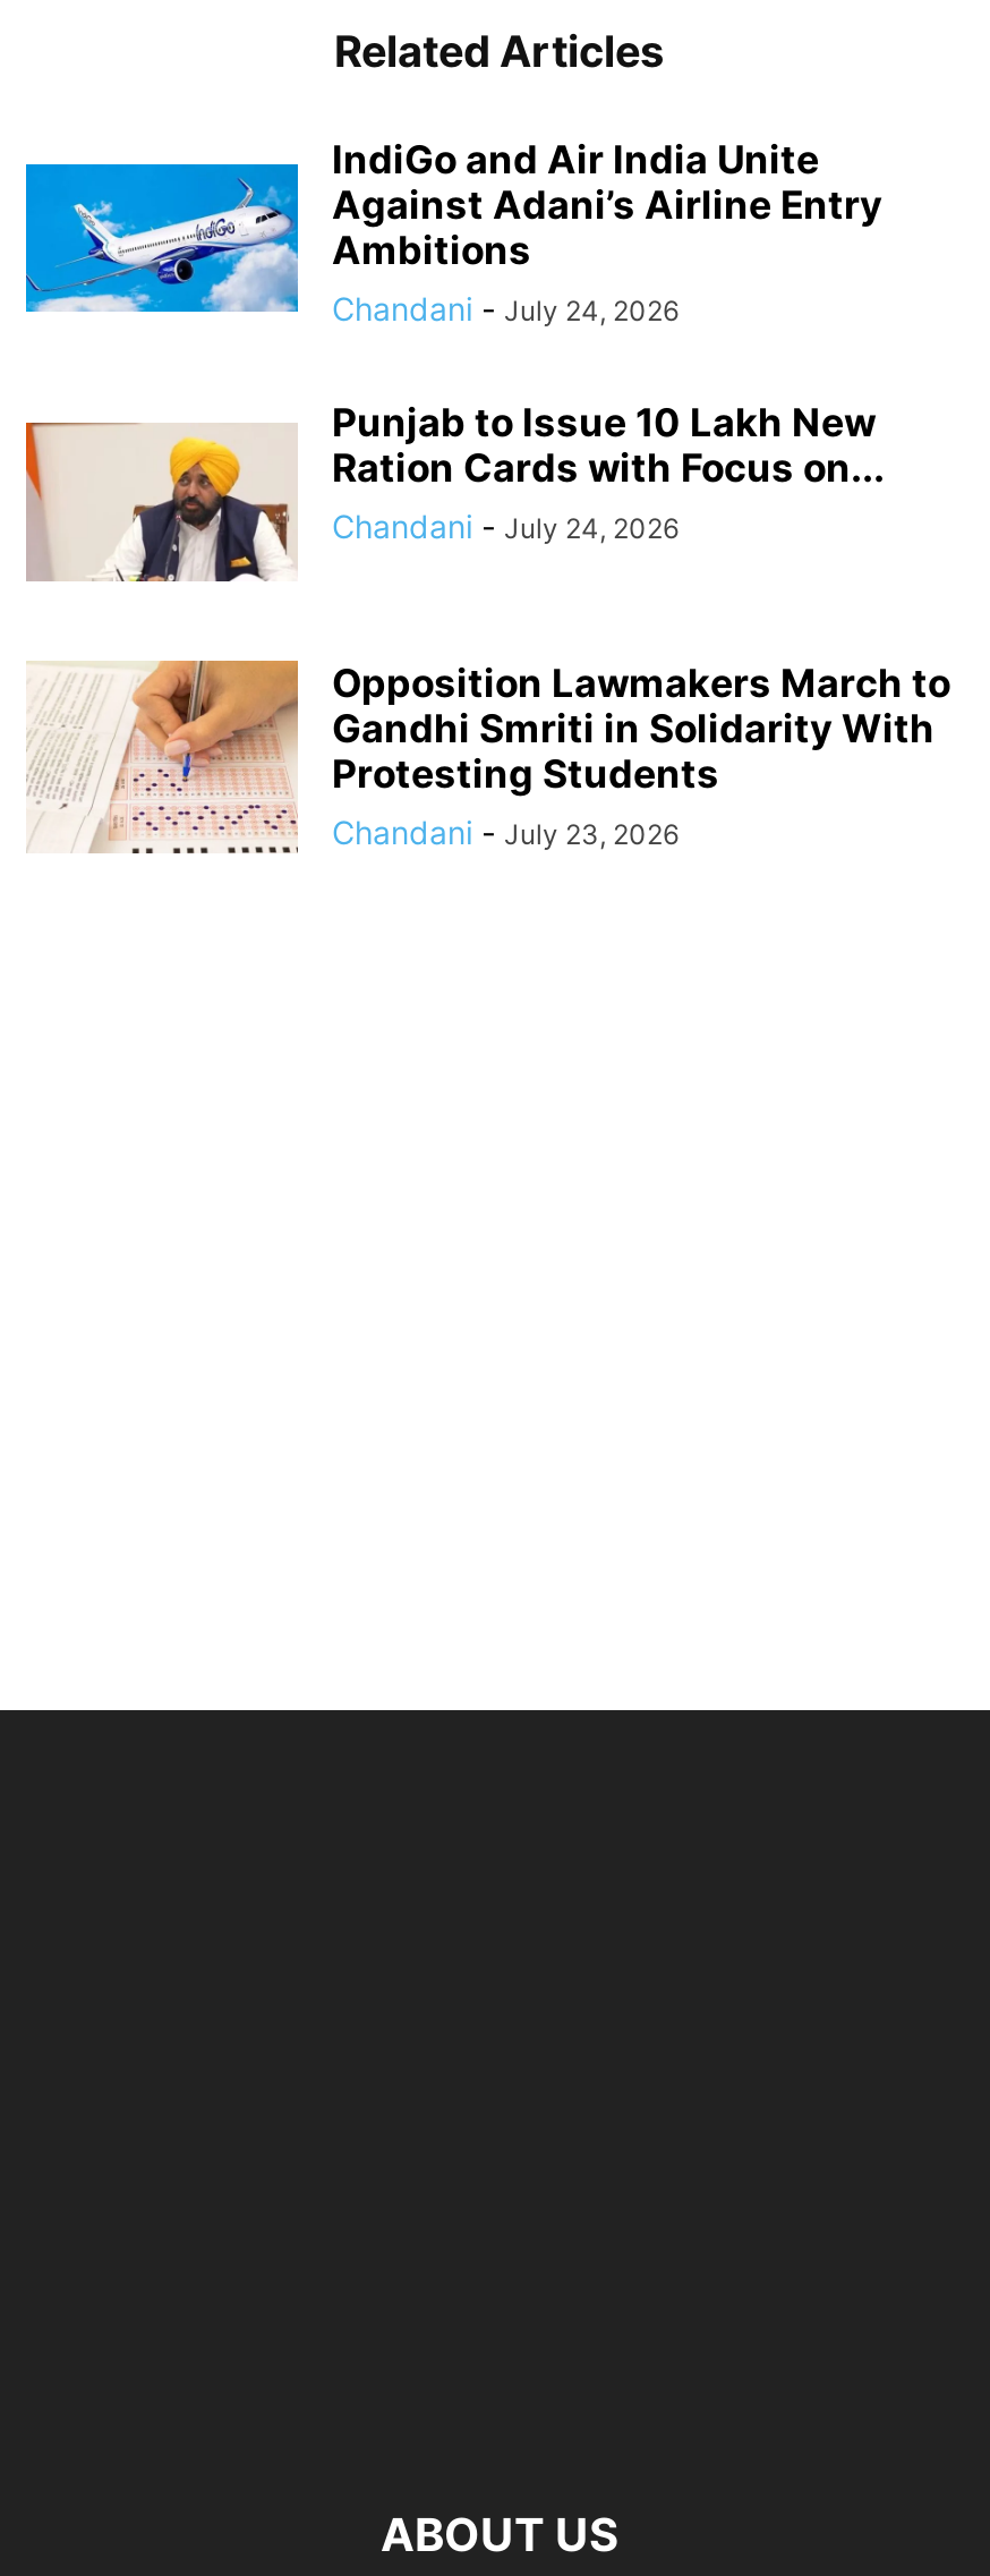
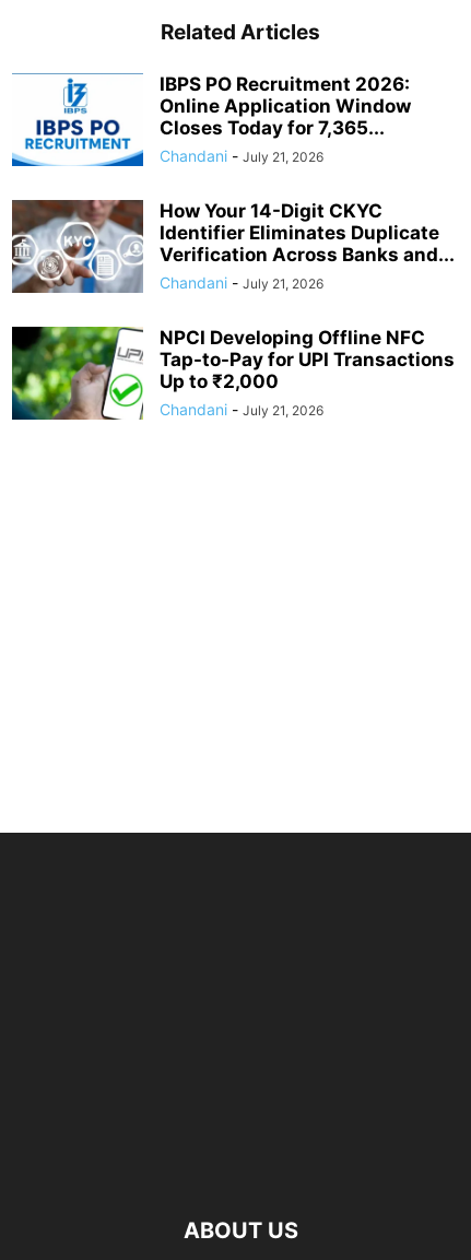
[24,137,882,328] [image] | IndiGo and Air India Unite | Against Adani’s Airline Entry | Ambitions | Chandani - July 24, 2026 -> [11,72,411,167] [image] | IBPS PO Recruitment 2026: | Online Application Window | Closes Today for 7,365... | Chandani - July 21, 2026
[24,400,885,590] [image] | Punjab to Issue 10 Lakh New | Ration Cards with Focus on... | Chandani - July 24, 2026 -> [11,199,455,294] [image] | How Your 14-Digit CKYC | Identifier Eliminates Duplicate | Verification Across Banks and... | Chandani - July 21, 2026
[26,658,950,856] [image] | Opposition Lawmakers March to | Gandhi Smriti in Solidarity With | Protesting Students | Chandani - July 23, 2026 -> [11,326,455,421] [image] | NPCI Developing Offline NFC | Tap-to-Pay for UPI Transactions | Up to ₹2,000 | Chandani - July 21, 2026

